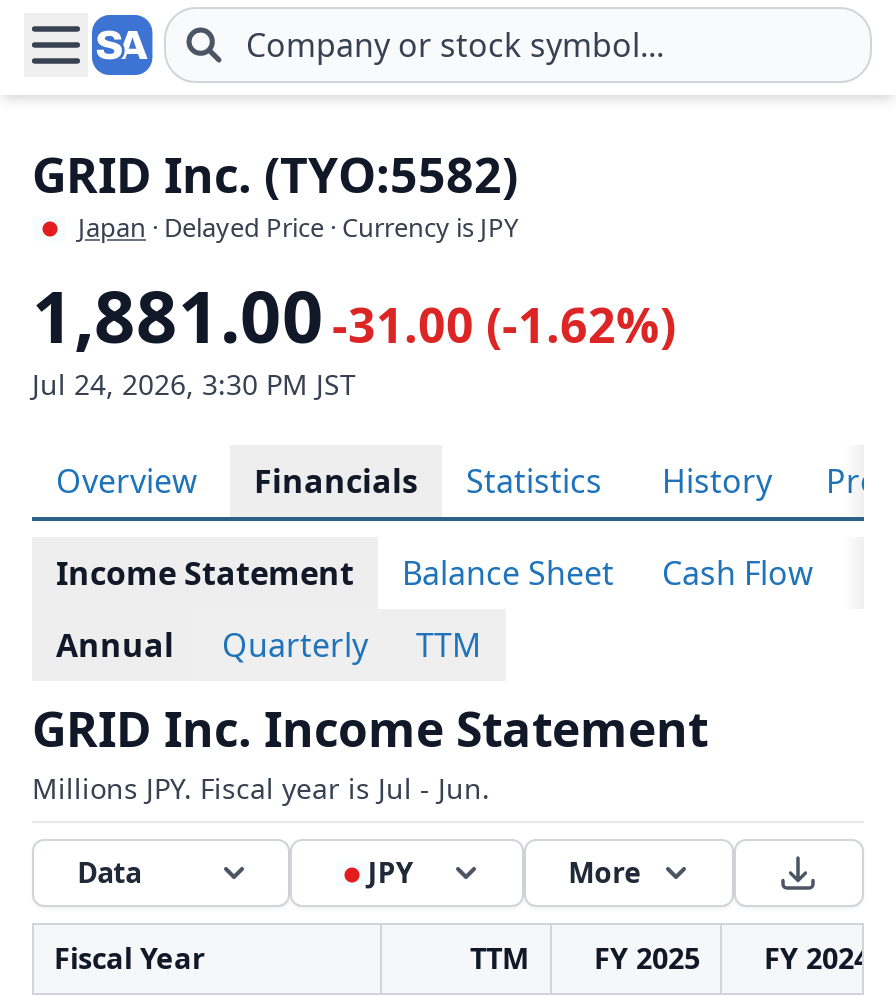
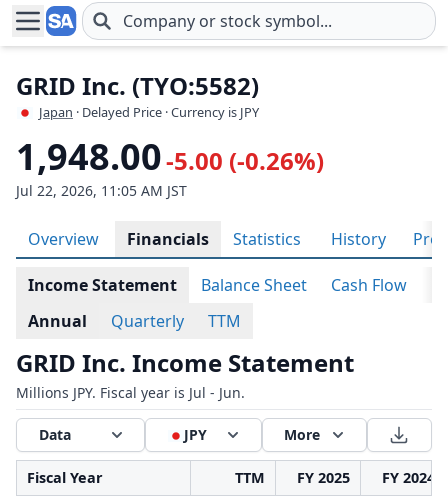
[32,267,676,365] 1,881.00 -31.00 (-1.62%) -> [16,132,324,181] 1,948.00 -5.00 (-0.26%)
[32,365,356,403] Jul 24, 2026, 3:30 PM JST -> [16,181,187,200] Jul 22, 2026, 11:05 AM JST

